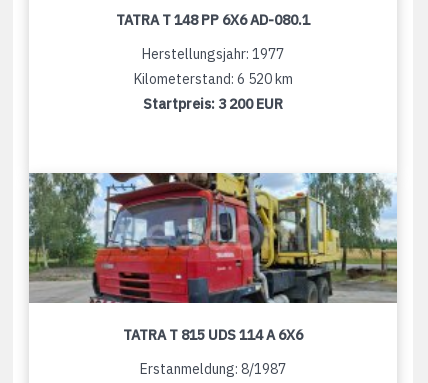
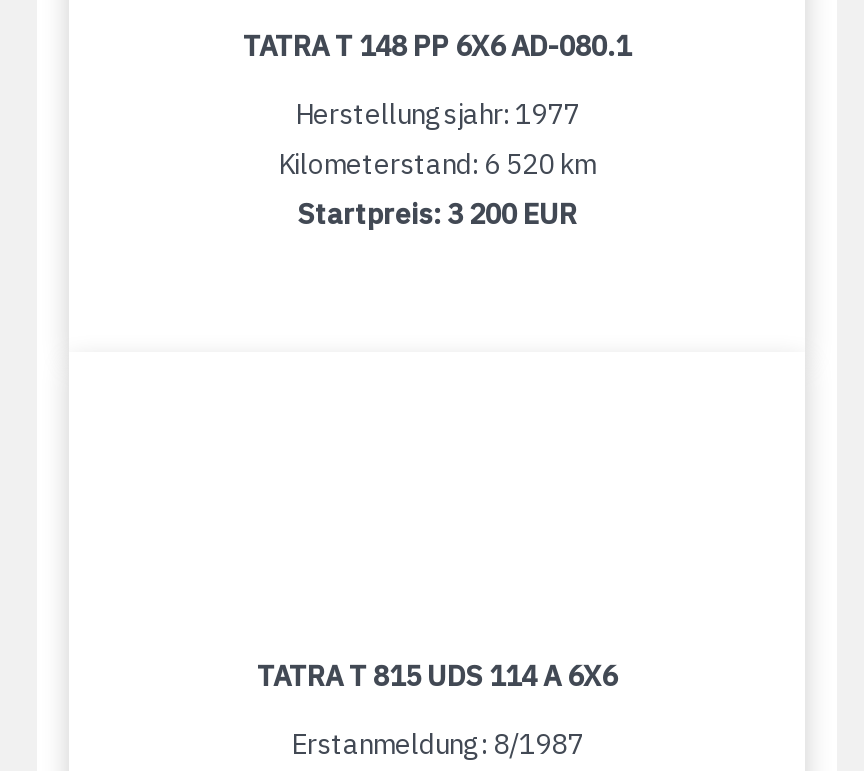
[28,172,398,304] [image] -> none

